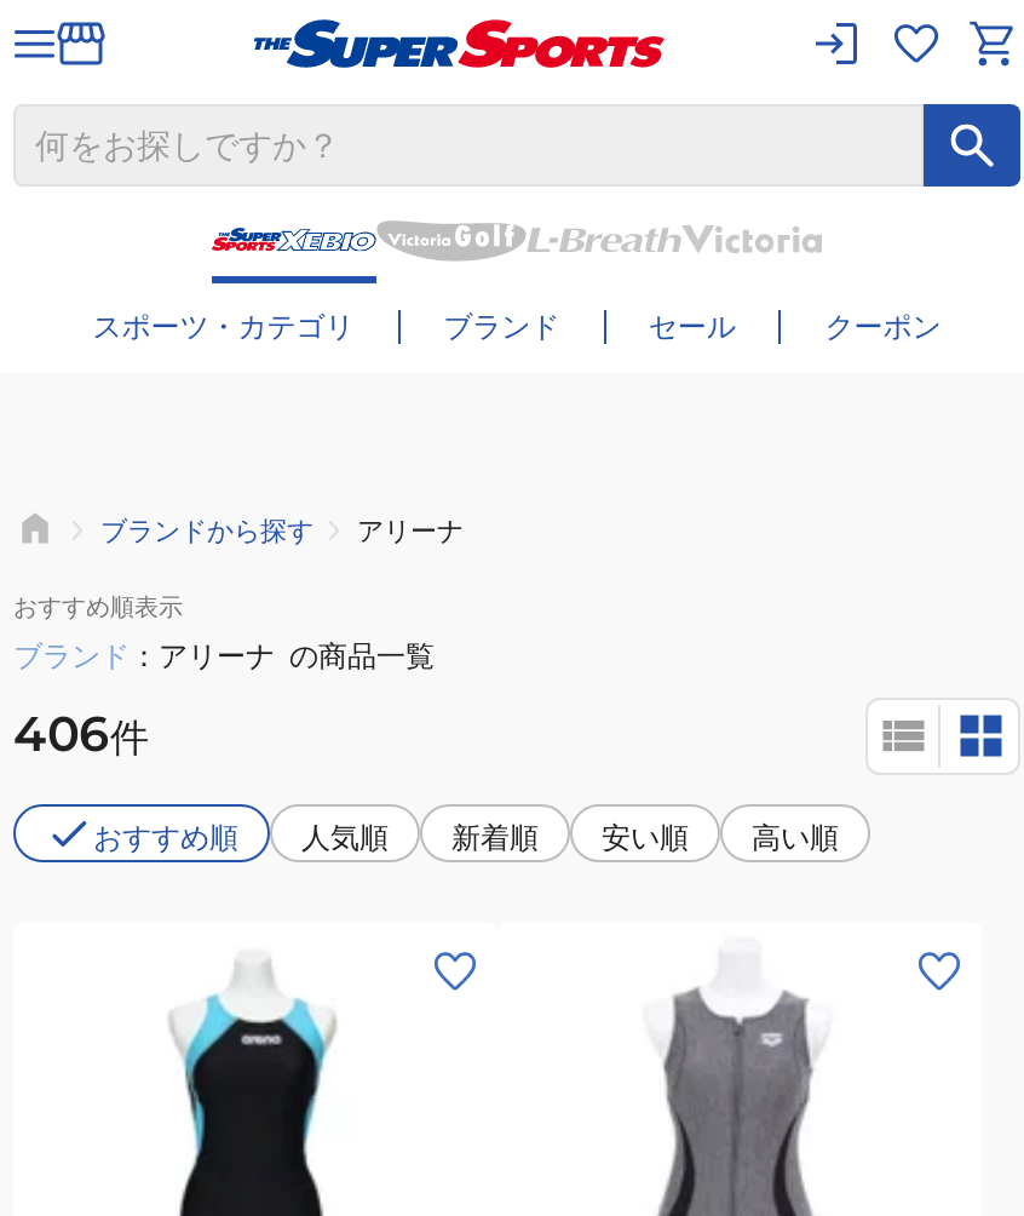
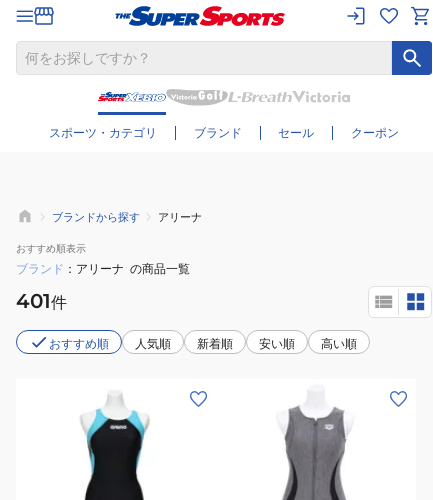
[13,705,149,763] 406件 -> [16,289,67,313] 401件

